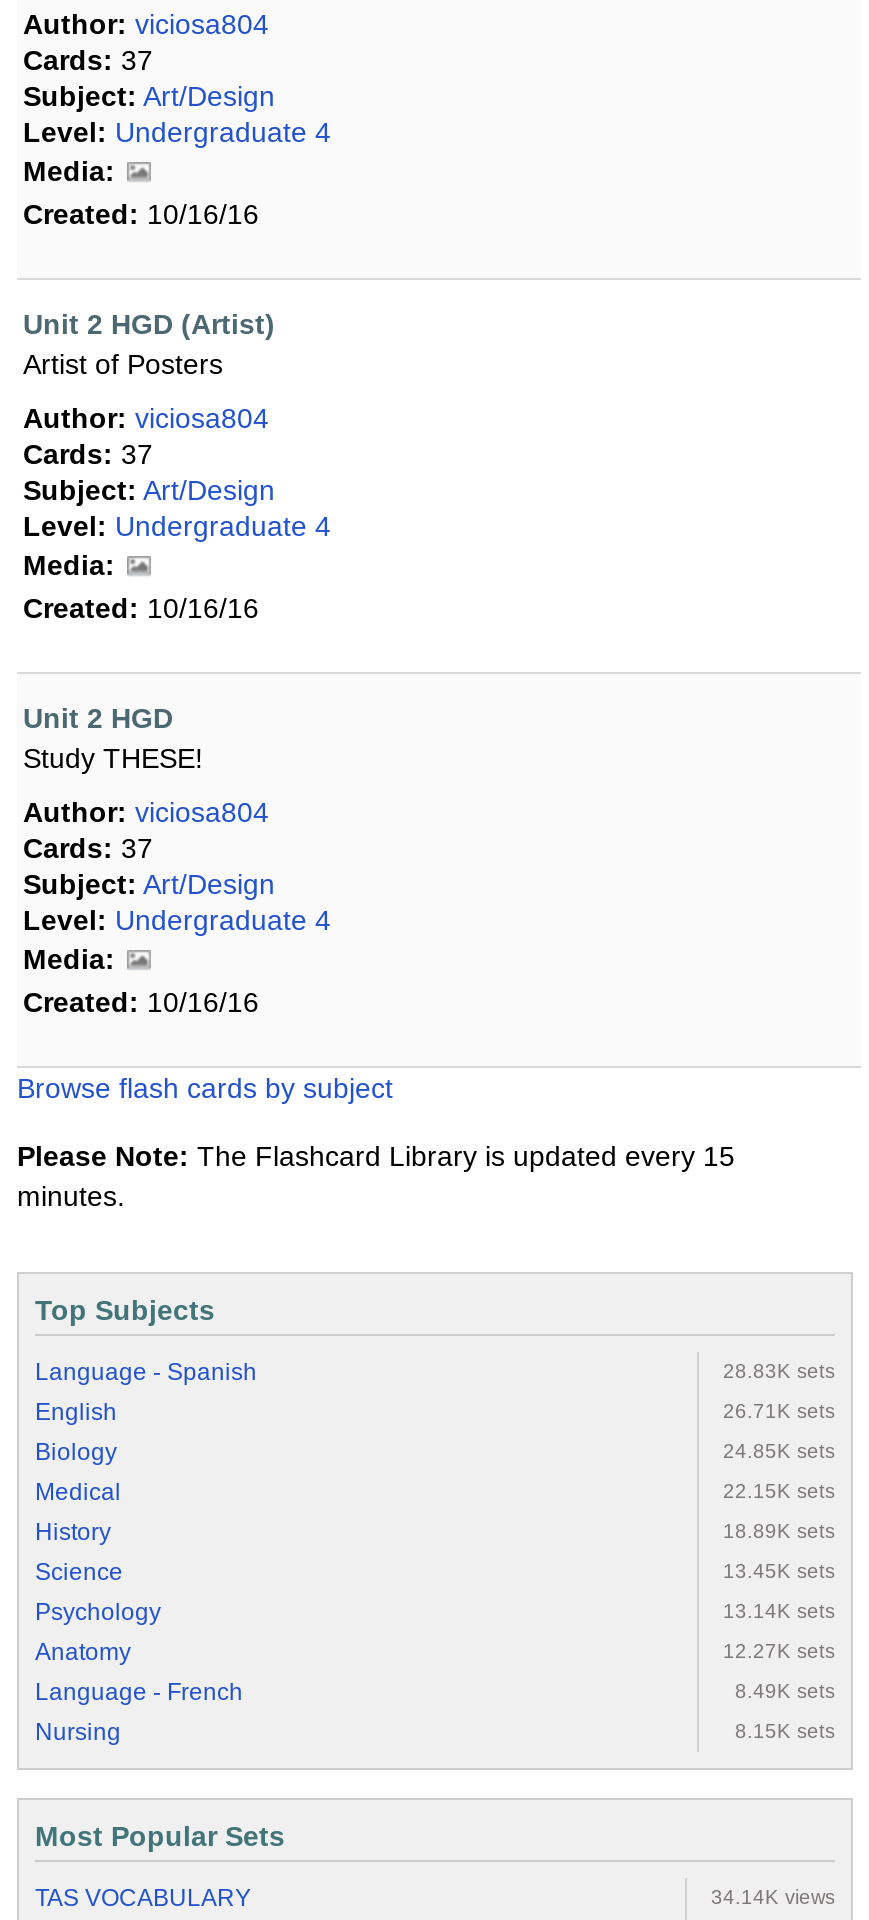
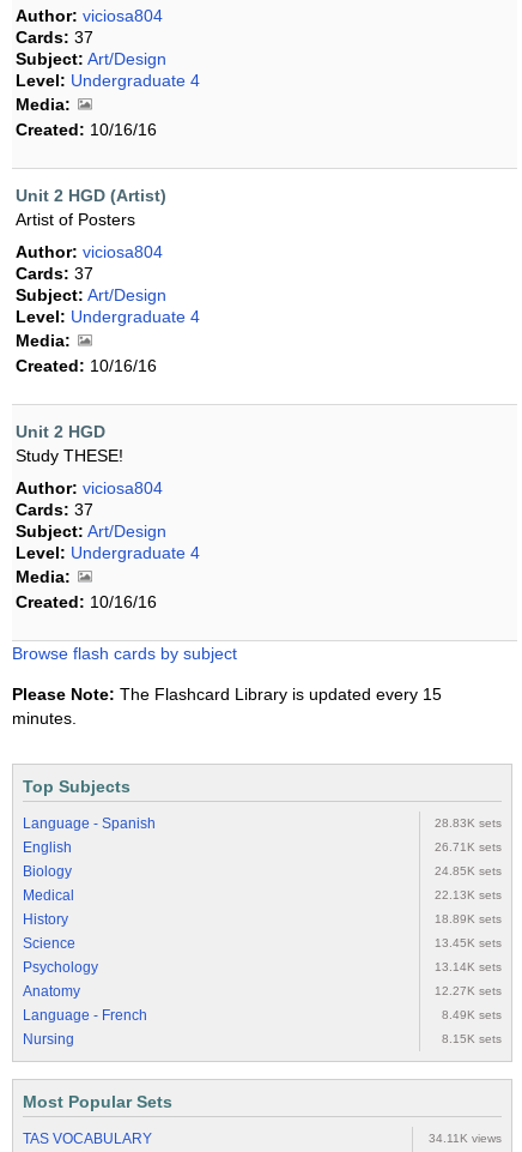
[723,1481,835,1503] 22.15K sets -> [435,889,502,902] 22.13K sets
[711,1887,835,1909] 34.14K views -> [429,1132,502,1145] 34.11K views

